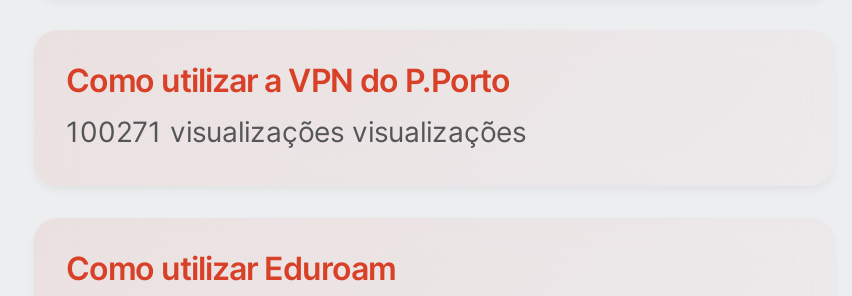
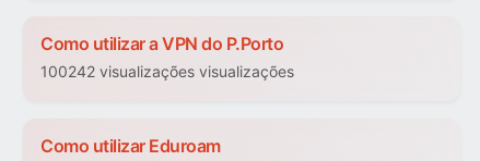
[66,115,526,149] 100271 visualizações visualizações -> [40,63,294,81] 100242 visualizações visualizações

